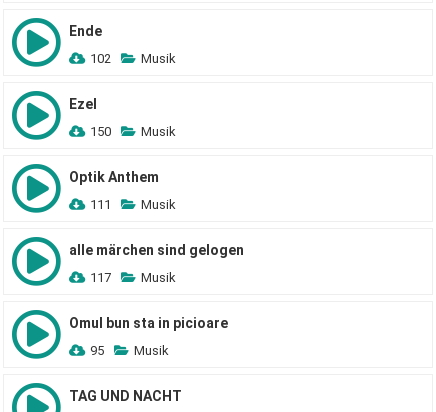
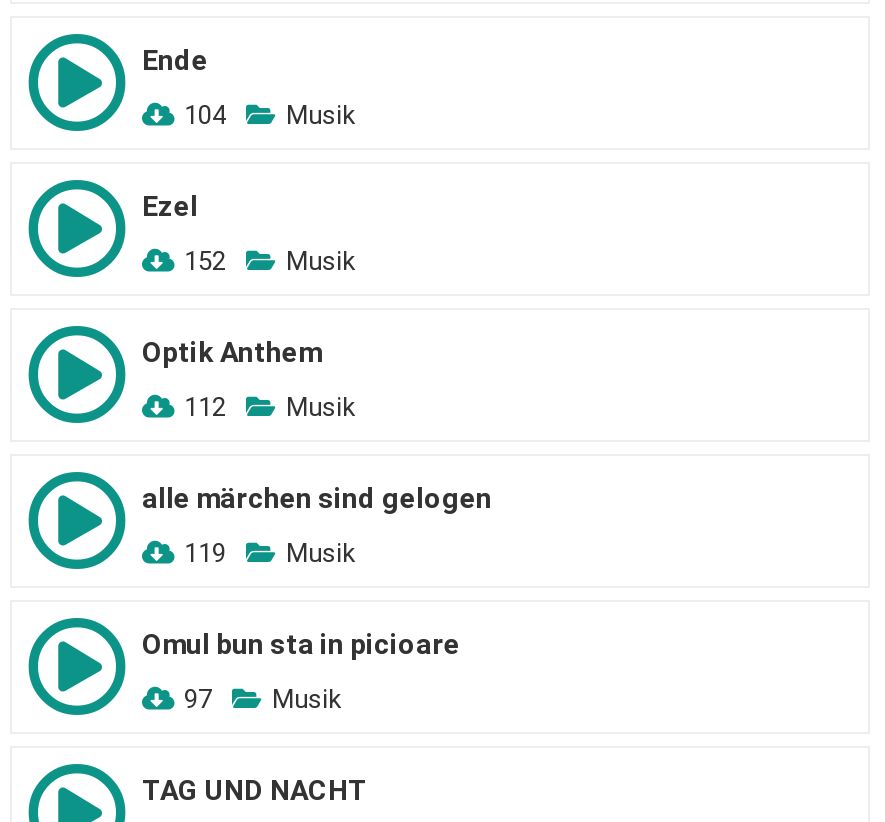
[90,51,176,66] 102 Musik -> [184,100,356,130] 104 Musik
[90,124,176,139] 150 Musik -> [184,246,356,276] 152 Musik
[90,197,176,212] 111 Musik -> [184,392,356,422] 112 Musik
[90,270,176,285] 117 Musik -> [184,538,356,568] 119 Musik
[90,343,169,358] 95 Musik -> [184,684,342,714] 97 Musik

